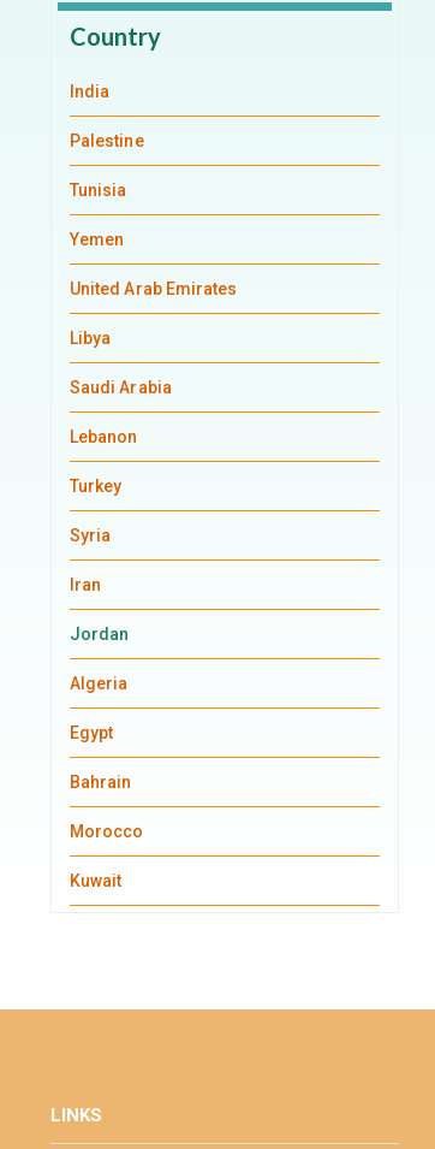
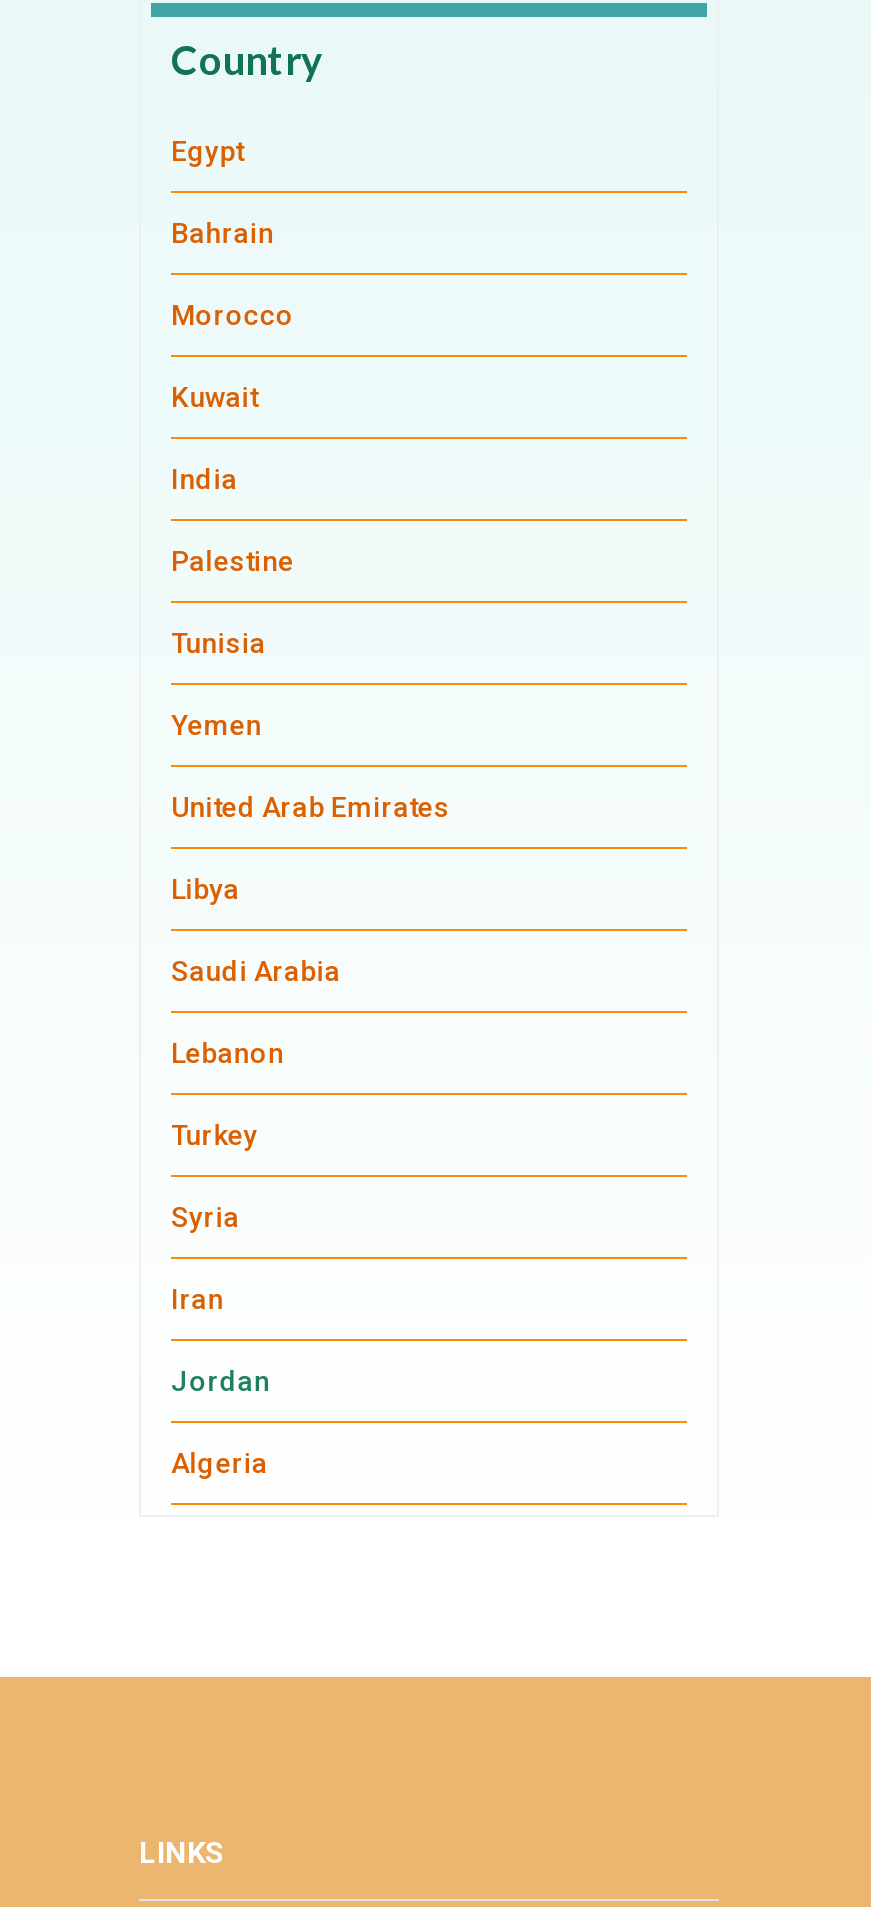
moved [70,82,237,693] -> [171,463,450,1479]: India | Palestine | Tunisia | ... | Jordan | Algeria
moved [70,723,144,890] -> [171,135,294,413]: Egypt | Bahrain | Morocco | Kuwait

